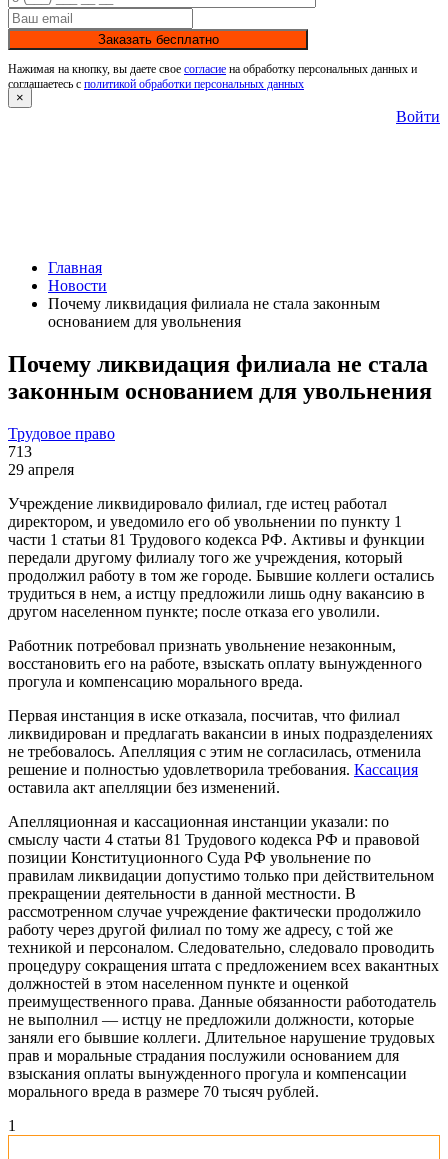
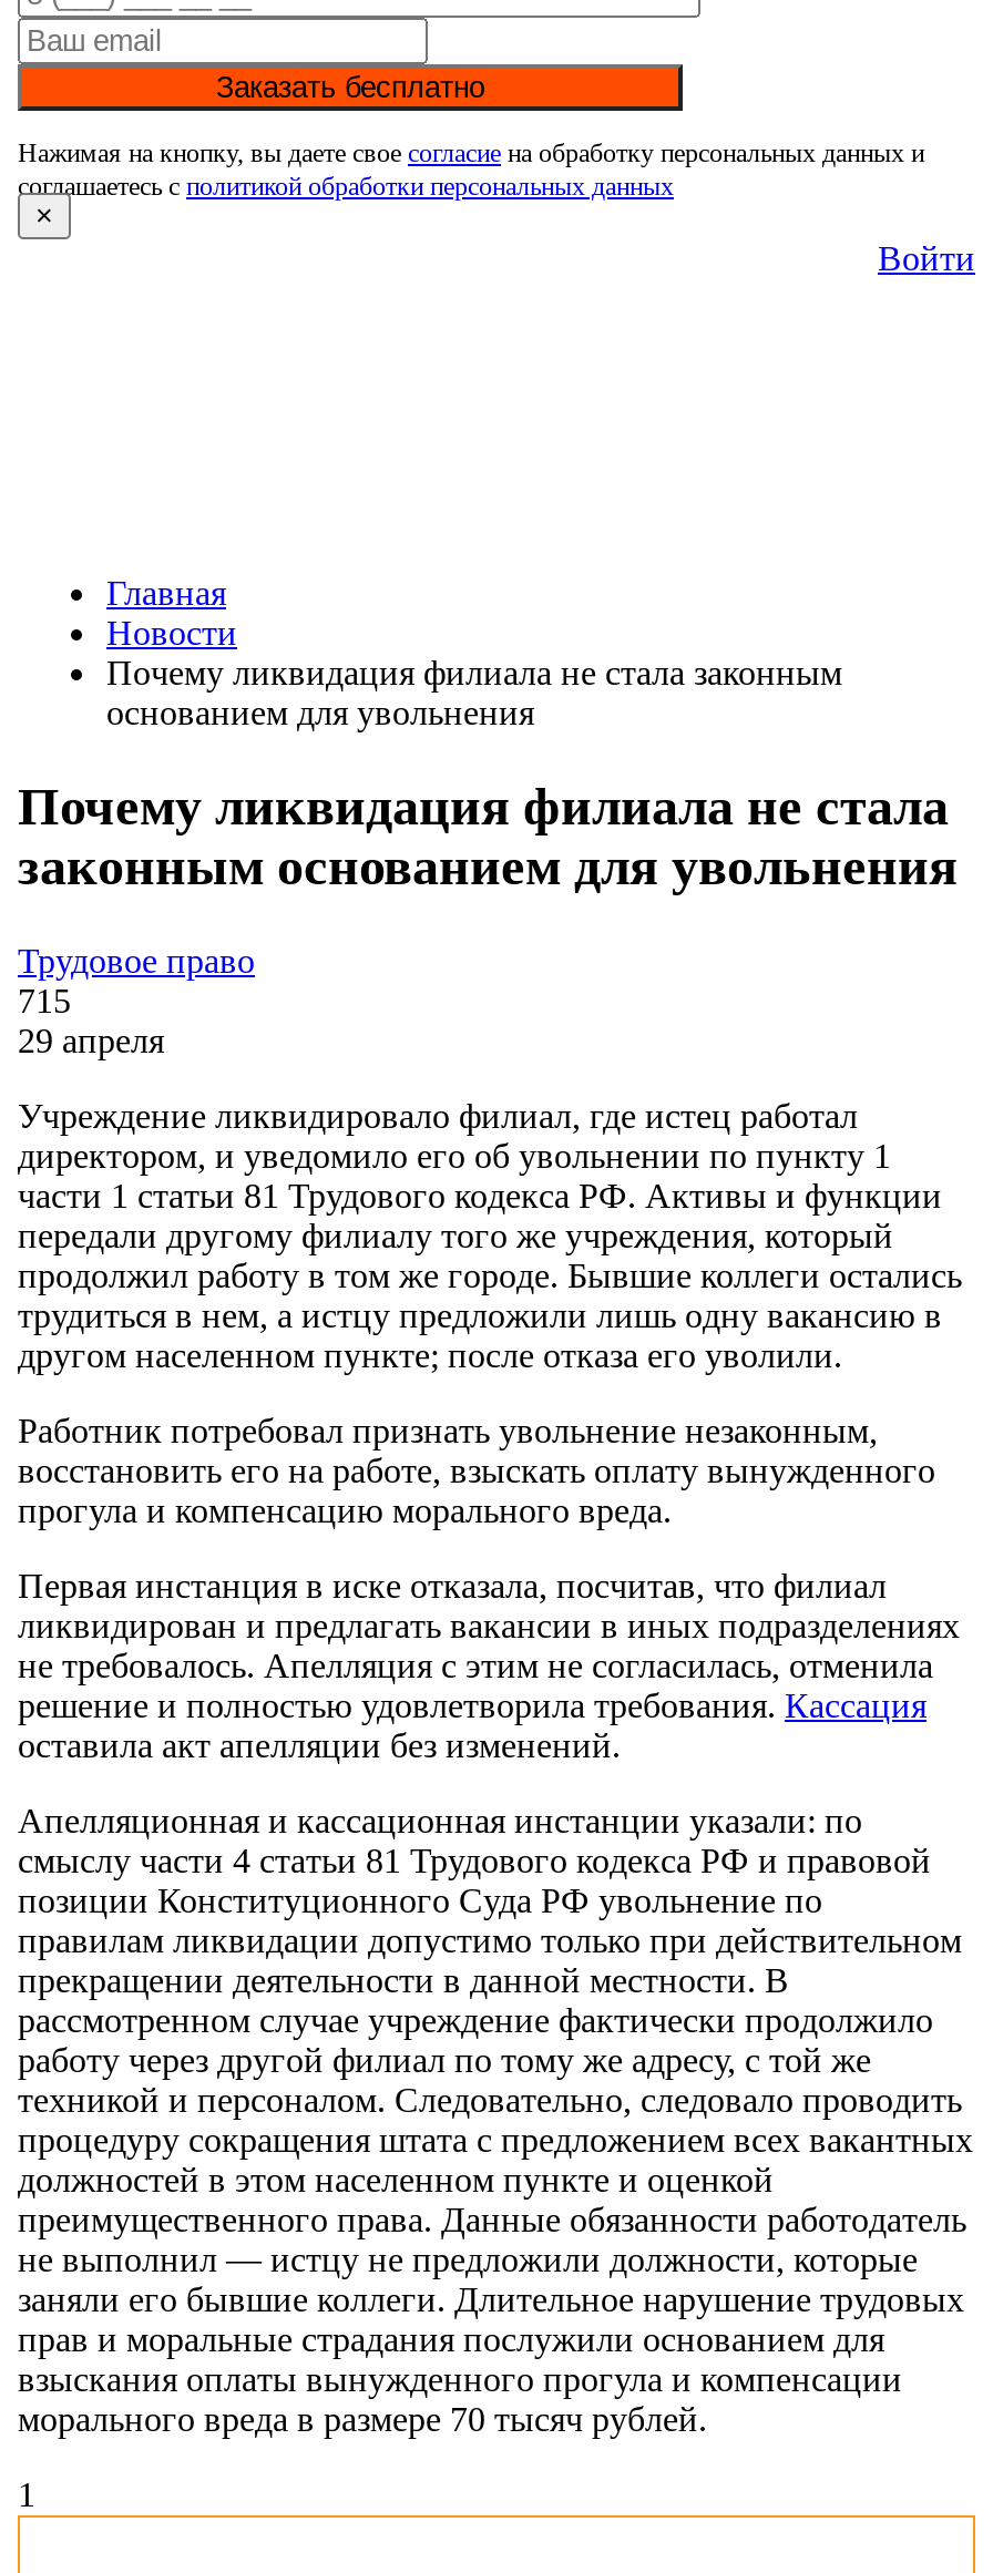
[8,443,32,460] 713 -> [18,981,71,1019] 715

